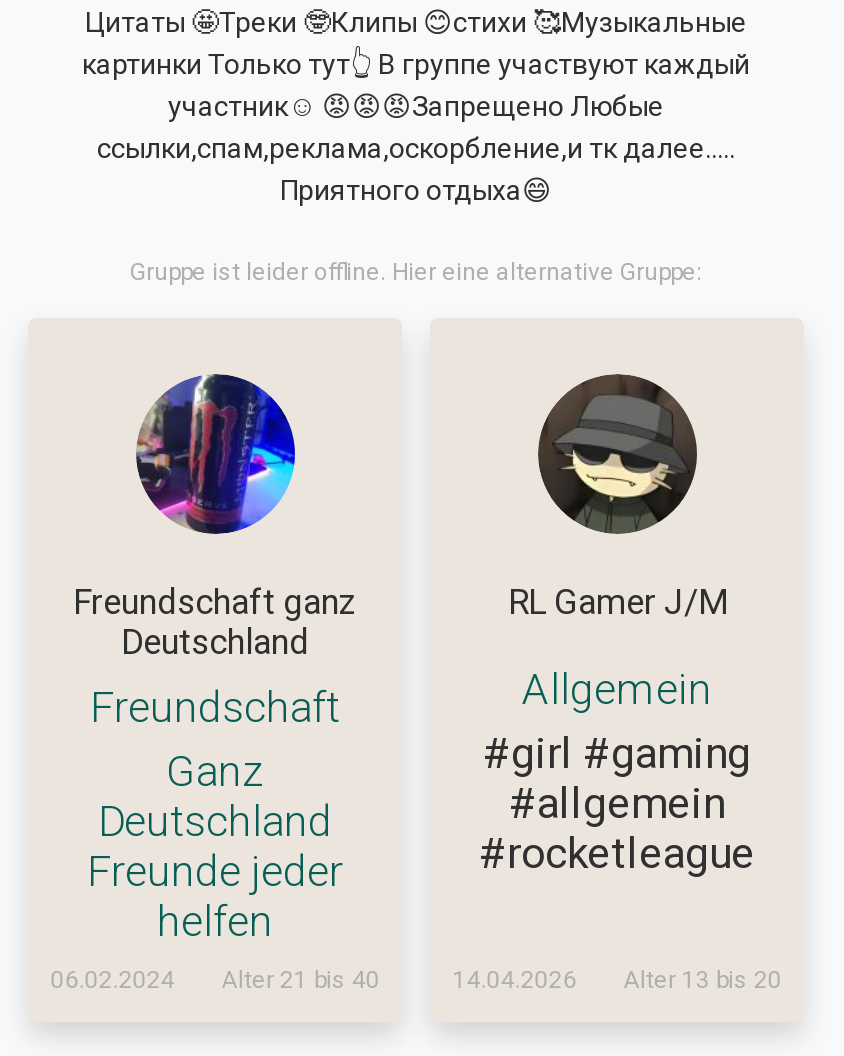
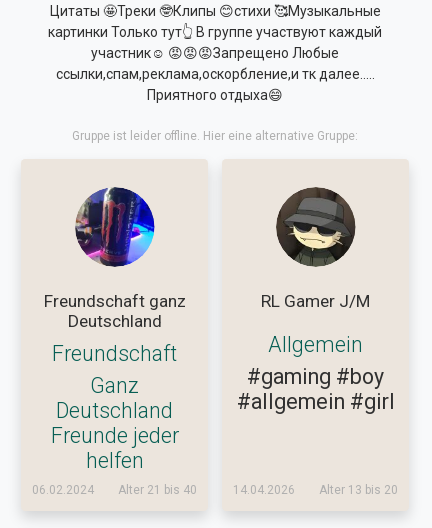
[479,728,755,878] #girl #gaming | #allgemein | #rocketleague -> [236,364,394,414] #gaming #boy | #allgemein #girl

